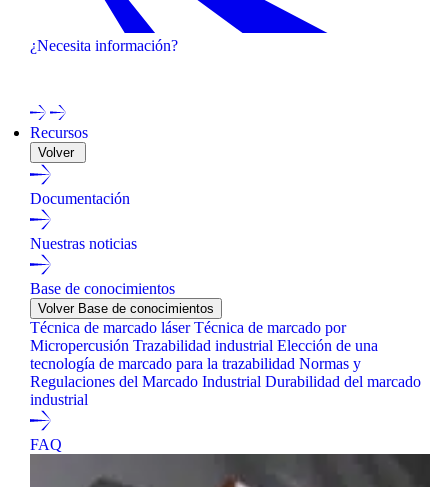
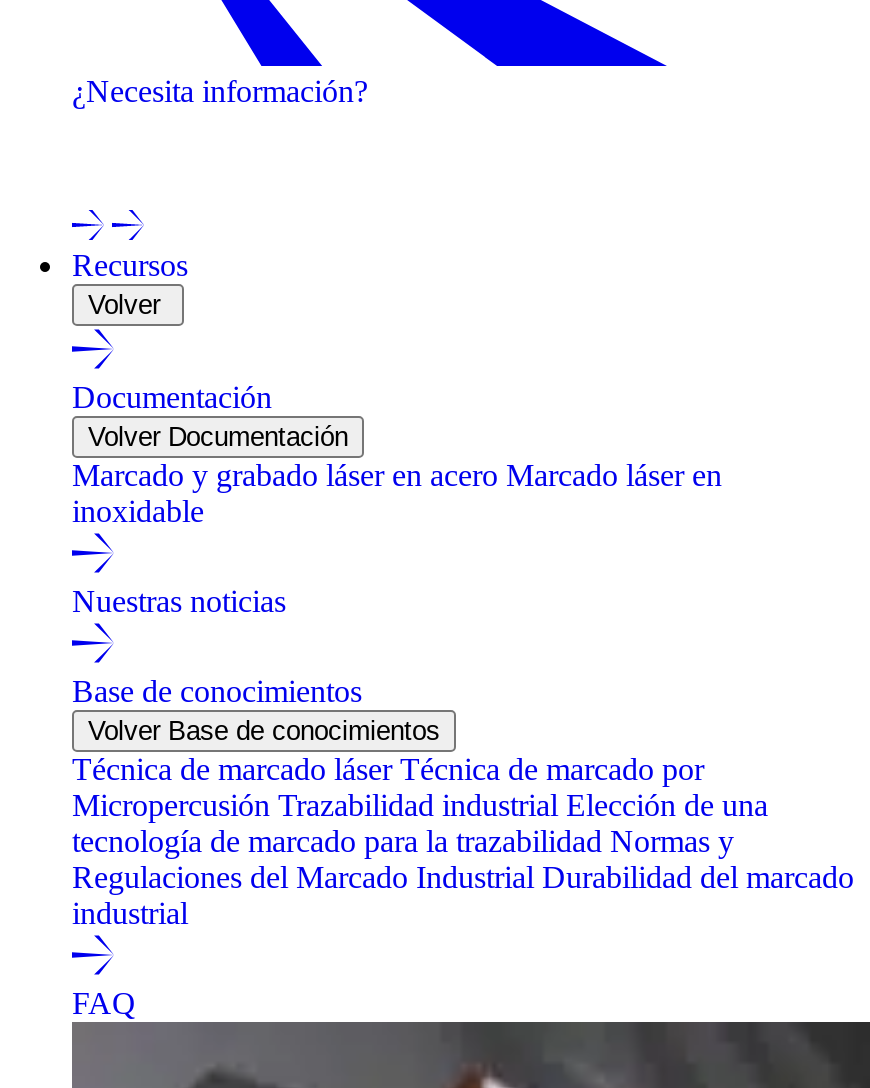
none -> [72,422,722,528] Volver Documentación | Marcado y grabado láser en acero Marcado láser en | inoxidable

